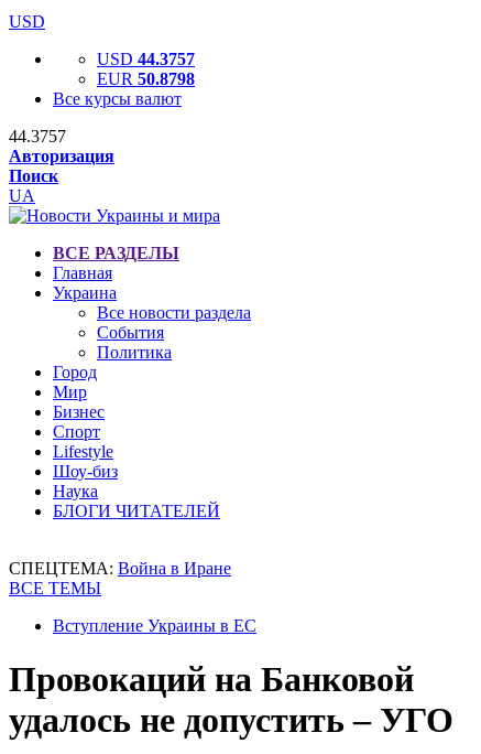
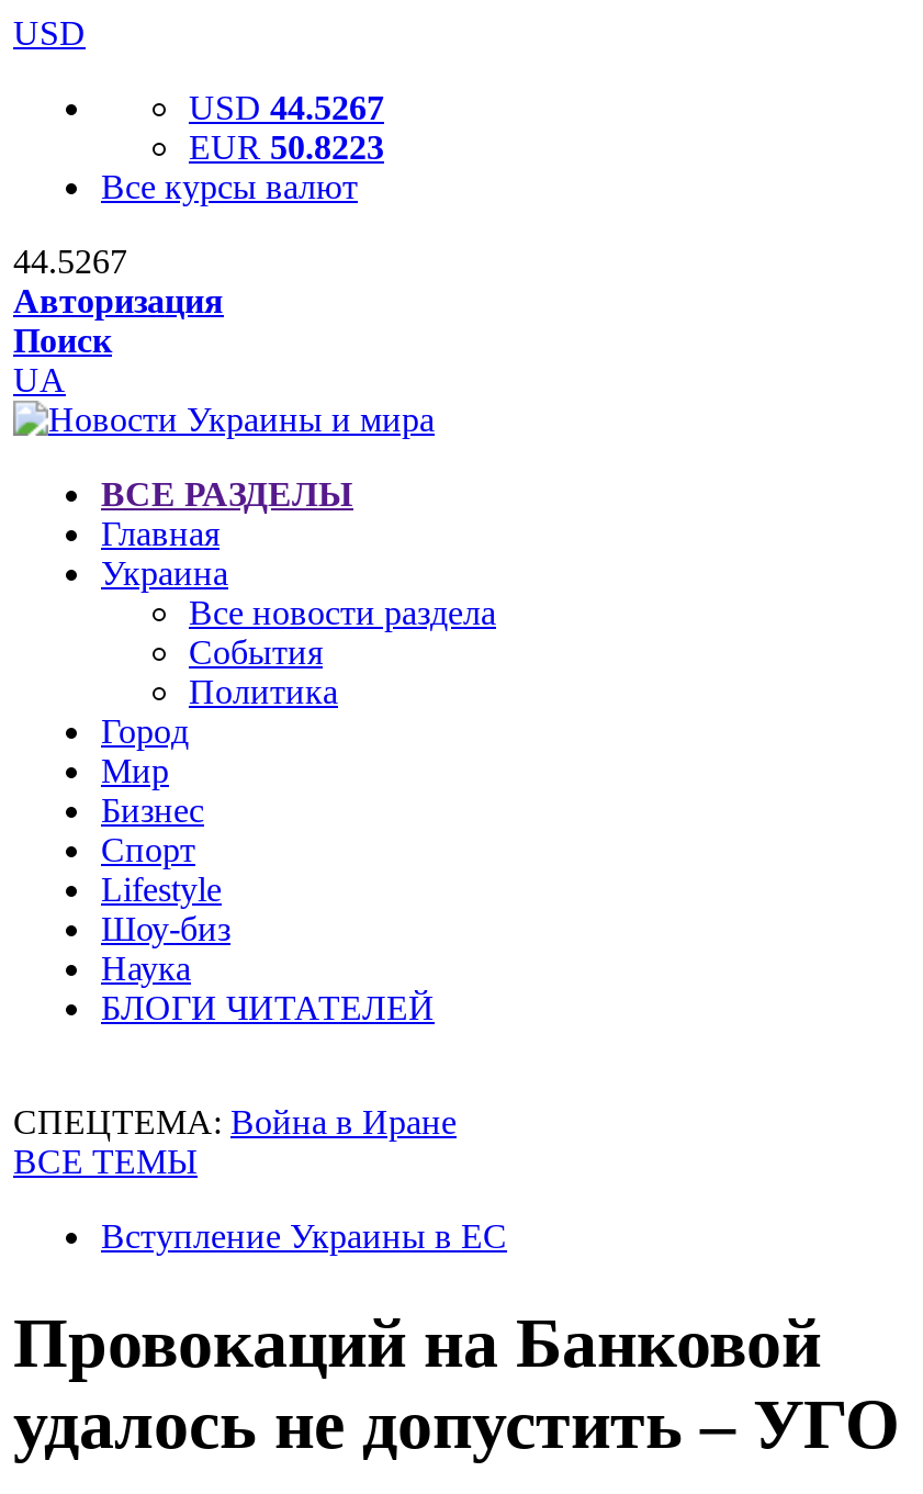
[97,50,195,68] USD 44.3757 -> [189,89,384,126] USD 44.5267
[97,69,195,88] EUR 50.8798 -> [189,128,384,166] EUR 50.8223
[9,127,66,146] 44.3757 -> [13,243,127,280] 44.5267

